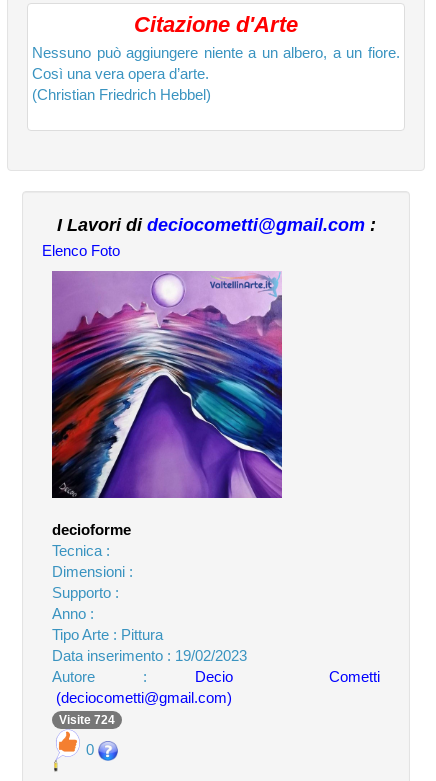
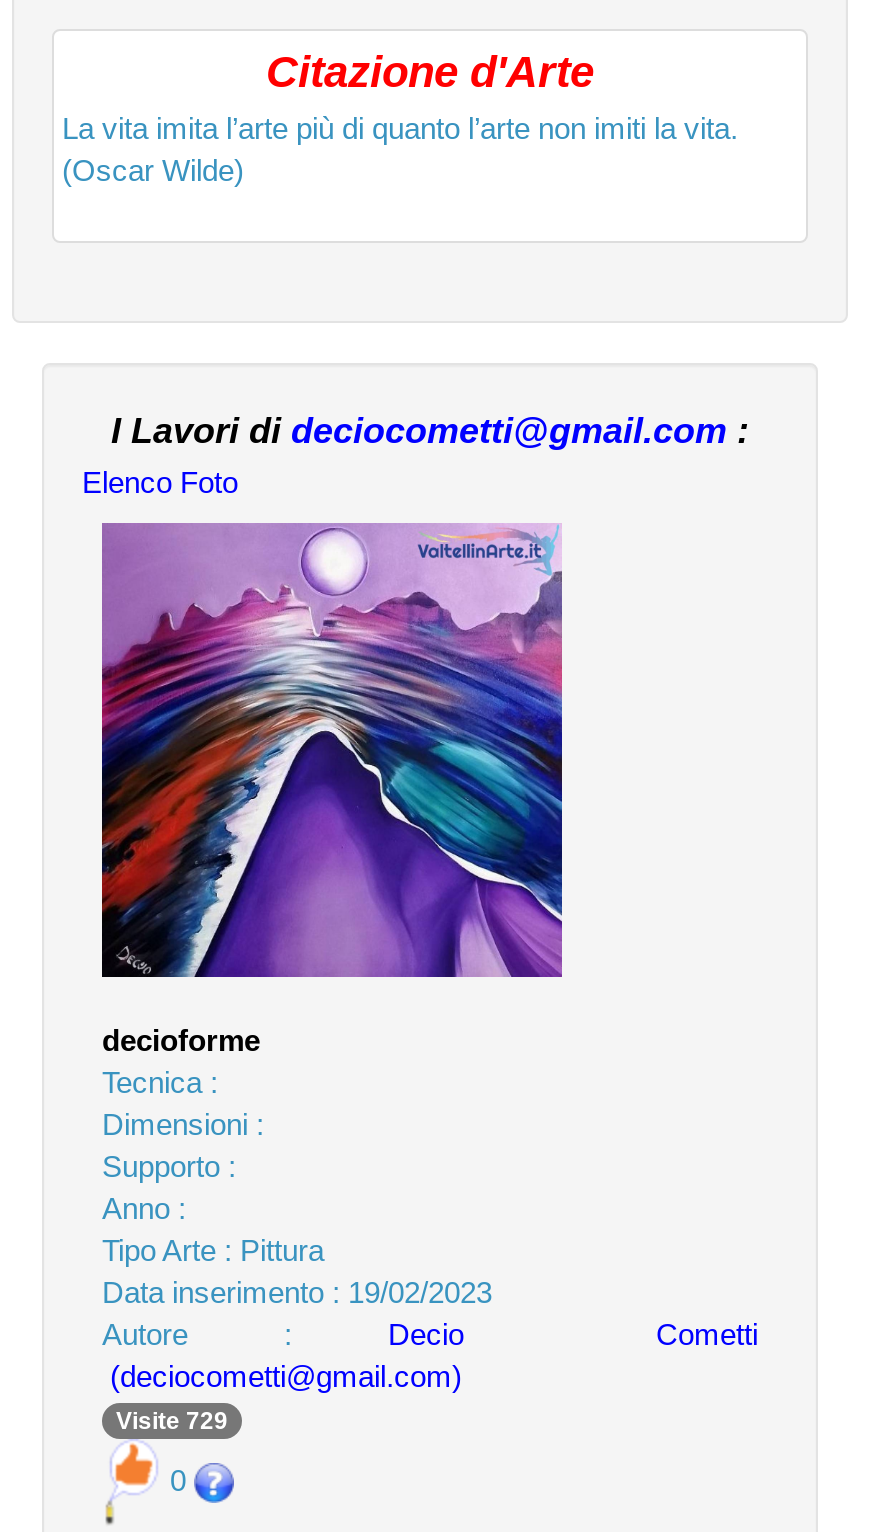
[32,44,400,103] Nessuno può aggiungere niente a un albero, a un fiore. | Così una vera opera d’arte. | (Christian Friedrich Hebbel) -> [62,112,738,188] La vita imita l’arte più di quanto l’arte non imiti la vita. | (Oscar Wilde)
[59,713,115,727] Visite 724 -> [116,1406,228,1434] Visite 729

